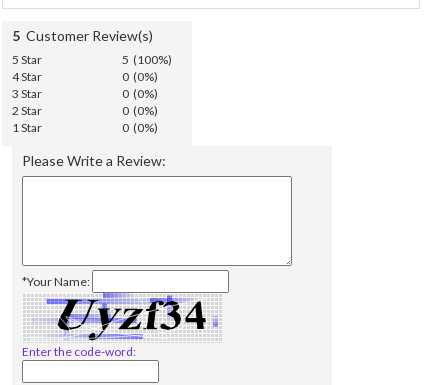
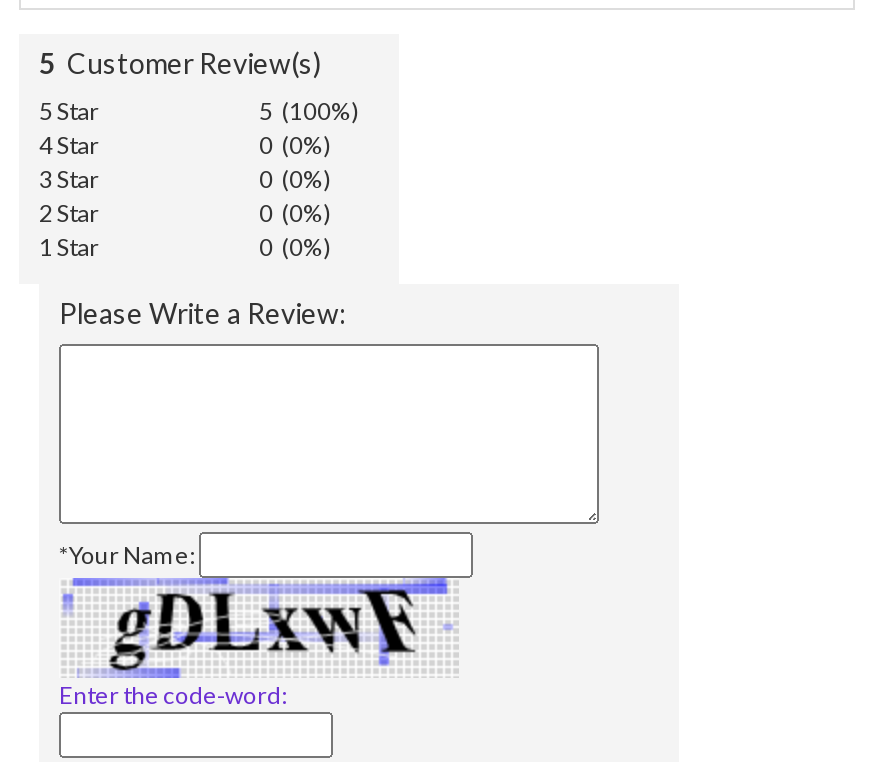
[25,292,218,342] [image] -> [63,576,449,676] [image]

